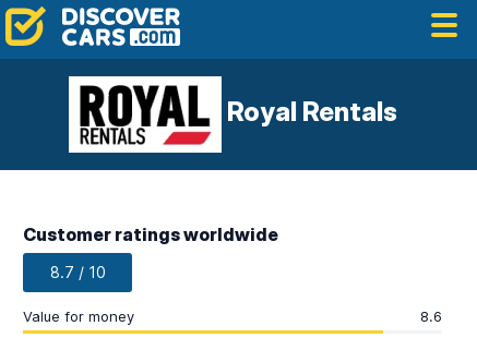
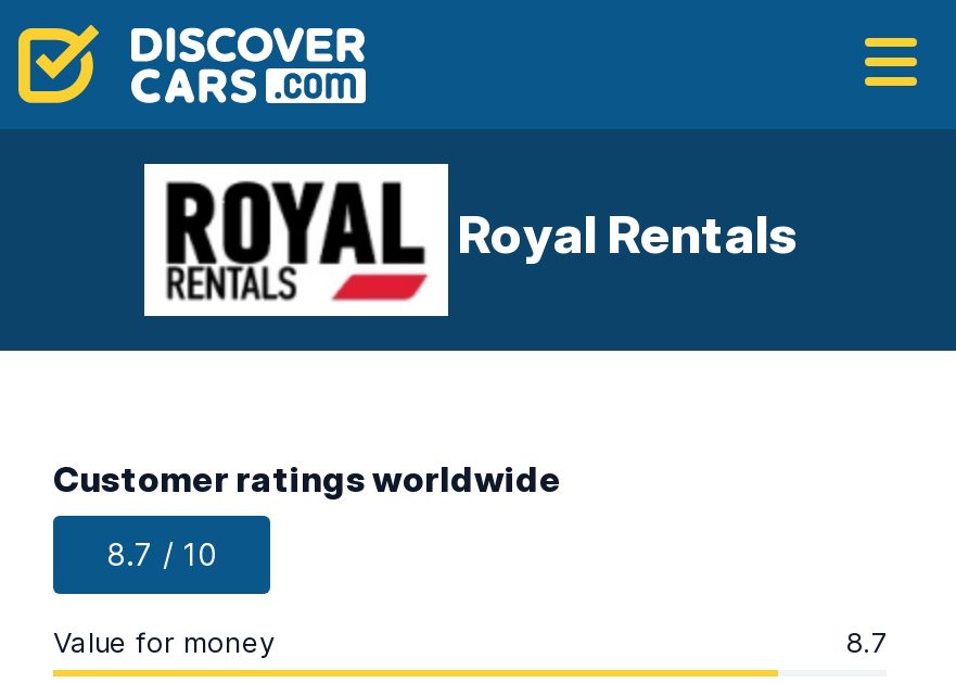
[420,307,442,325] 8.6 -> [845,624,887,659] 8.7

